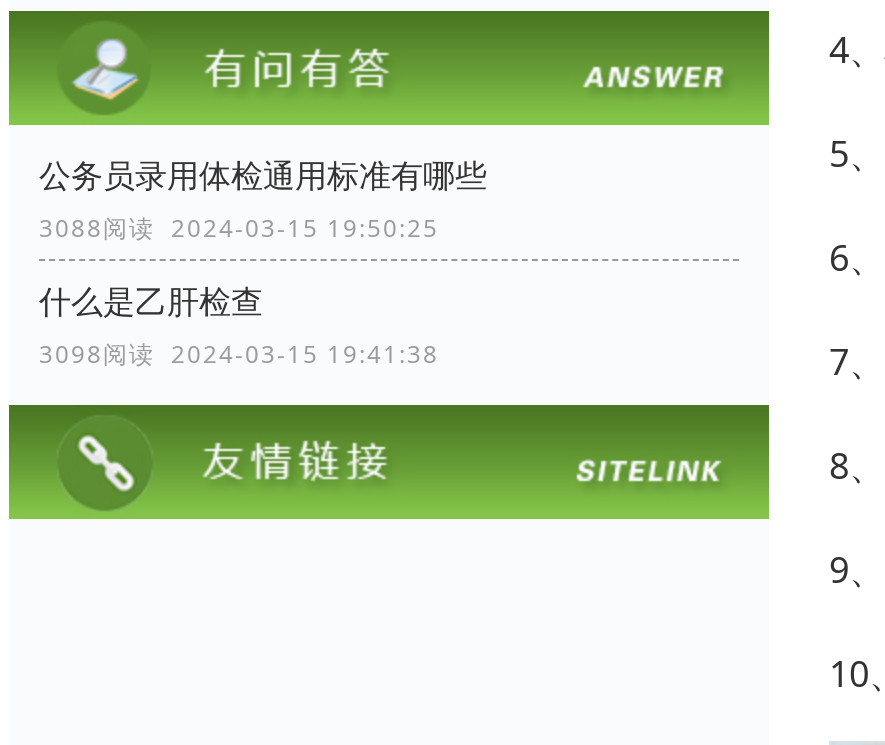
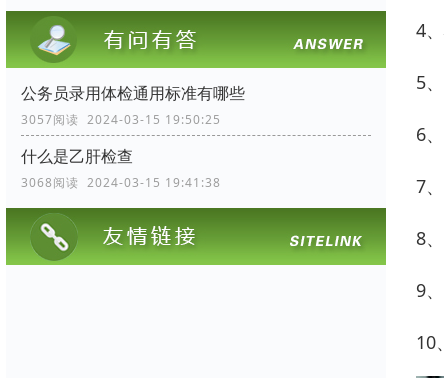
[39,212,439,246] 3088阅读 2024-03-15 19:50:25 -> [21,111,221,128] 3057阅读 2024-03-15 19:50:25
[39,338,439,372] 3098阅读 2024-03-15 19:41:38 -> [21,174,221,191] 3068阅读 2024-03-15 19:41:38

